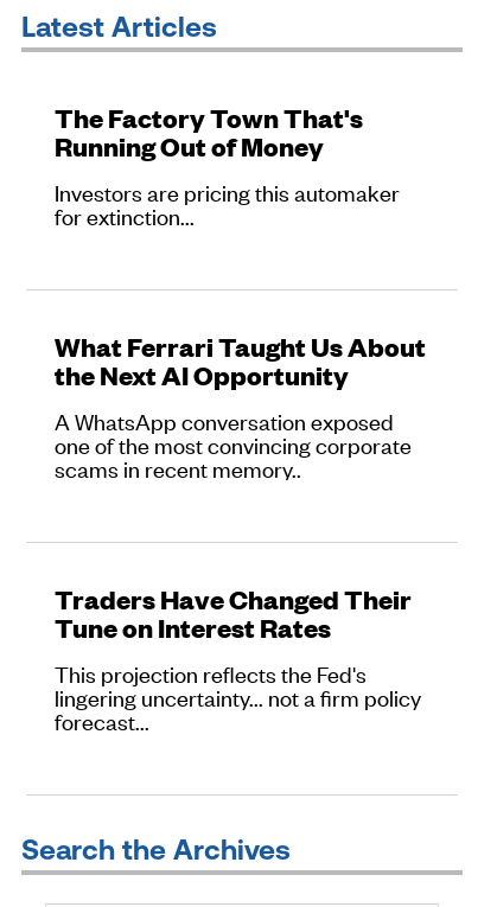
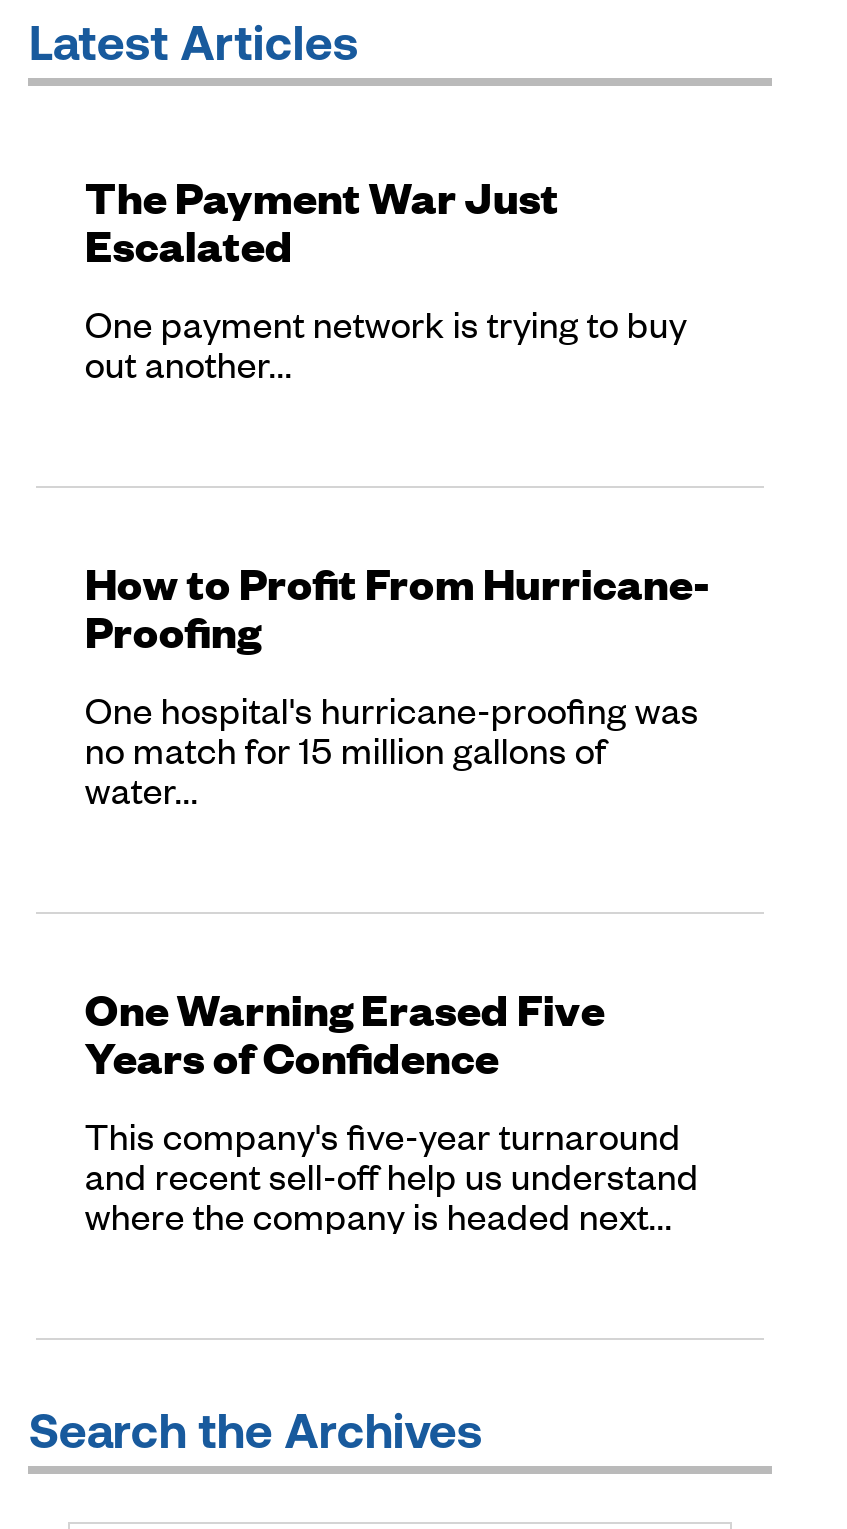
[55,101,400,230] The Factory Town That's | Running Out of Money | Investors are pricing this automaker | for extinction... -> [85,168,687,386] The Payment War Just | Escalated | One payment network is trying to buy | out another...
[55,330,426,483] What Ferrari Taught Us About | the Next AI Opportunity | A WhatsApp conversation exposed | one of the most convincing corporate | scams in recent memory.. -> [85,554,711,812] How to Profit From Hurricane- | Proofing | One hospital's hurricane-proofing was | no match for 15 million gallons of | water...
[55,582,422,735] Traders Have Changed Their | Tune on Interest Rates | This projection reflects the Fed's | lingering uncertainty... not a firm policy | forecast... -> [85,980,699,1238] One Warning Erased Five | Years of Confidence | This company's five-year turnaround | and recent sell-off help us understand | where the company is headed next...

